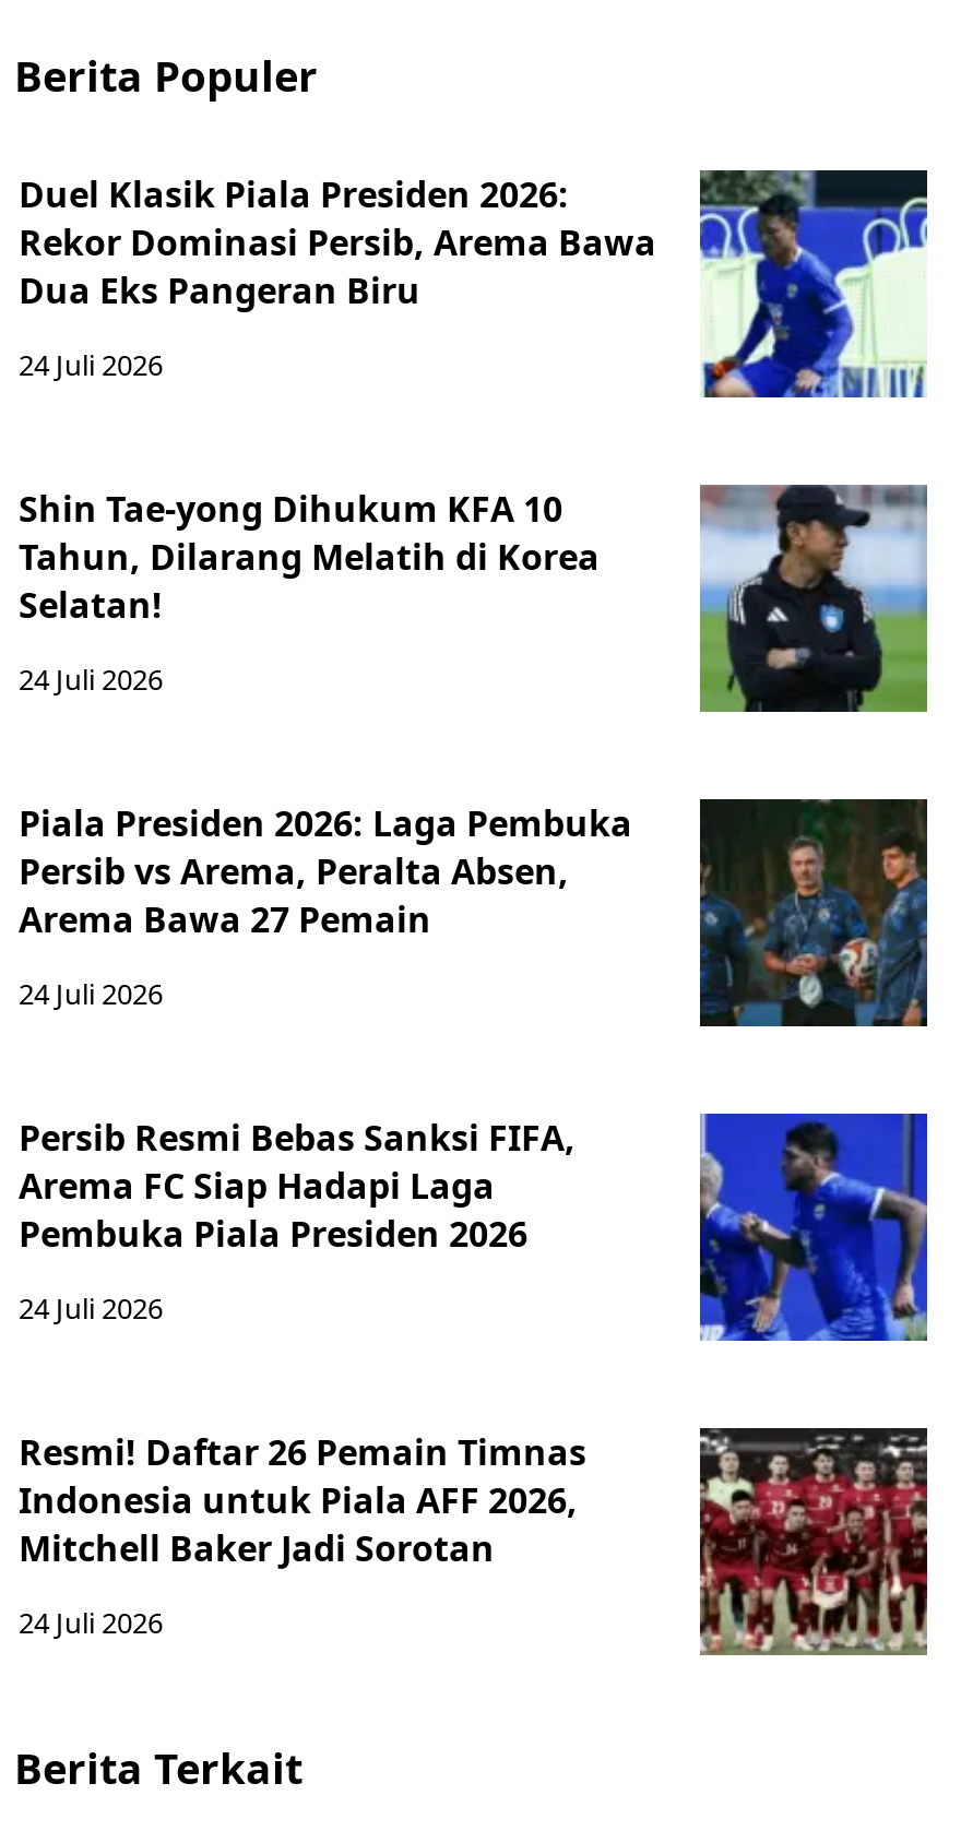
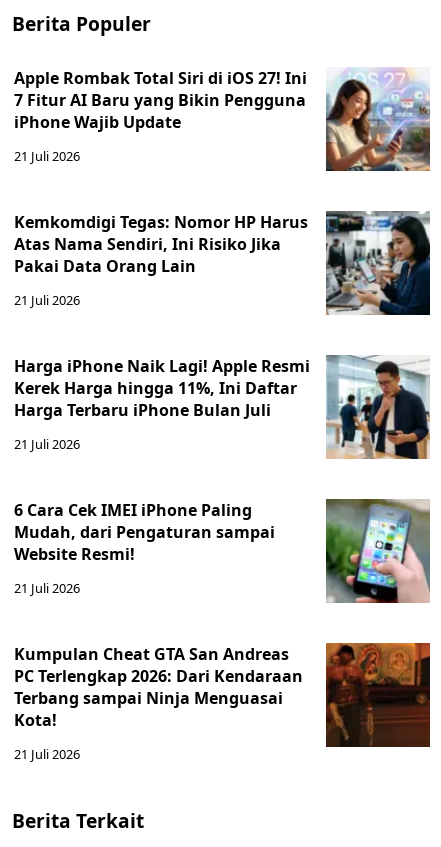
[19,168,929,400] [image] | Duel Klasik Piala Presiden 2026: | Rekor Dominasi Persib, Arema Bawa | Dua Eks Pangeran Biru -> [14,67,431,172] [image] | Apple Rombak Total Siri di iOS 27! Ini | 7 Fitur AI Baru yang Bikin Pengguna | iPhone Wajib Update
[19,345,163,384] 24 Juli 2026 -> [14,147,80,165] 21 Juli 2026
[19,485,600,629] Shin Tae-yong Dihukum KFA 10 | Tahun, Dilarang Melatih di Korea | Selatan! -> [14,211,308,277] Kemkomdigi Tegas: Nomor HP Harus | Atas Nama Sendiri, Ini Risiko Jika | Pakai Data Orang Lain
[698,483,929,714] [image] -> [325,211,431,316] [image]
[19,659,163,699] 24 Juli 2026 -> [14,291,80,309] 21 Juli 2026
[19,797,929,1029] [image] | Piala Presiden 2026: Laga Pembuka | Persib vs Arema, Peralta Absen, | Arema Bawa 27 Pemain -> [14,354,431,460] [image] | Harga iPhone Naik Lagi! Apple Resmi | Kerek Harga hingga 11%, Ini Daftar | Harga Terbaru iPhone Bulan Juli
[19,974,163,1013] 24 Juli 2026 -> [14,435,80,453] 21 Juli 2026
[19,1114,576,1258] Persib Resmi Bebas Sanksi FIFA, | Arema FC Siap Hadapi Laga | Pembuka Piala Presiden 2026 -> [14,499,275,565] 6 Cara Cek IMEI iPhone Paling | Mudah, dari Pengaturan sampai | Website Resmi!
[698,1111,929,1343] [image] -> [325,498,431,604] [image]
[19,1288,163,1328] 24 Juli 2026 -> [14,579,80,597] 21 Juli 2026
[19,1428,586,1572] Resmi! Daftar 26 Pemain Timnas | Indonesia untuk Piala AFF 2026, | Mitchell Baker Jadi Sorotan -> [14,643,303,731] Kumpulan Cheat GTA San Andreas | PC Terlengkap 2026: Dari Kendaraan | Terbang sampai Ninja Menguasai | Kota!
[700,1426,929,1657] [image] -> [325,642,431,748] [image]
[19,1603,163,1642] 24 Juli 2026 -> [14,745,80,763] 21 Juli 2026

